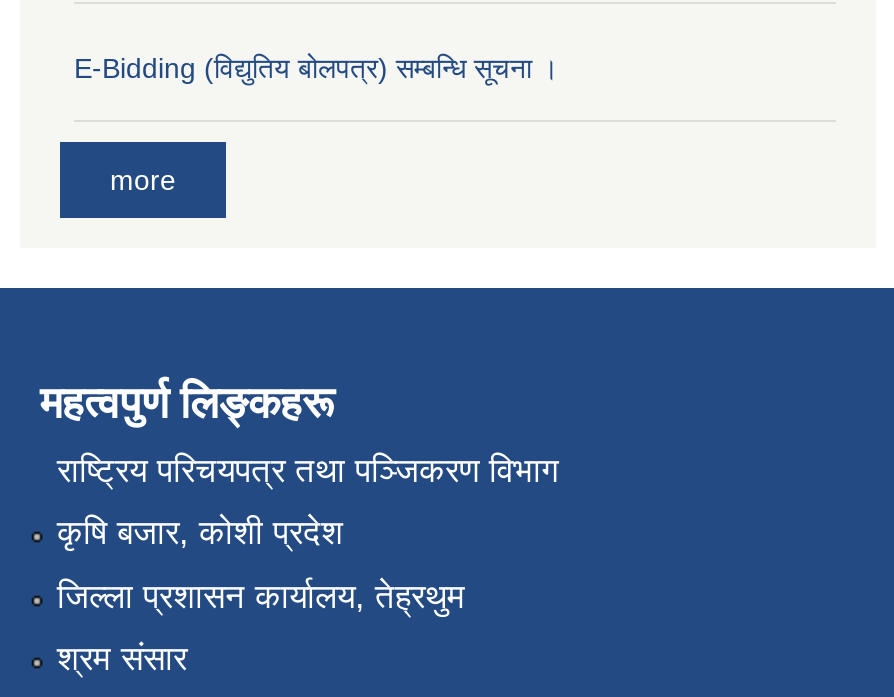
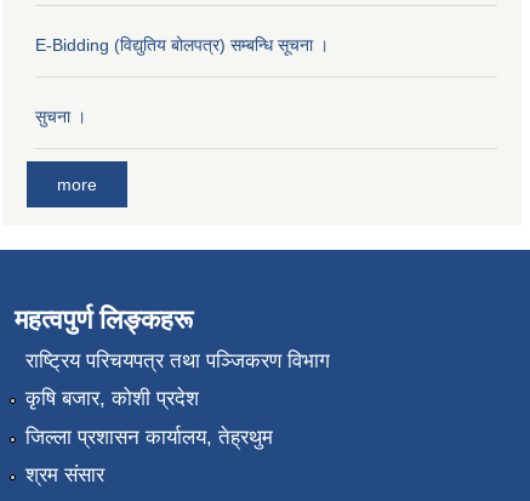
none -> [35,107,86,126] सुचना ।

